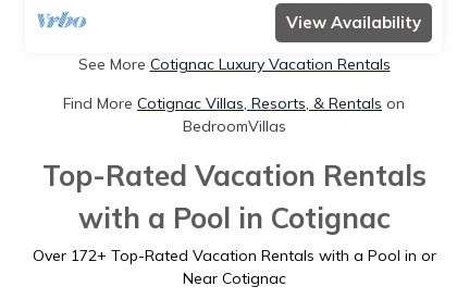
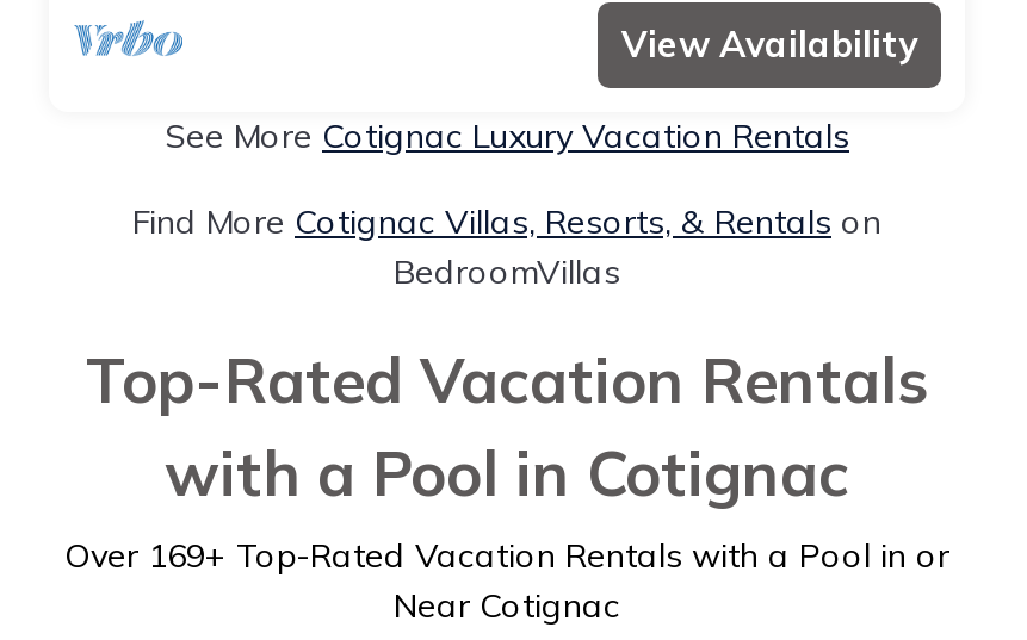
[32,246,436,266] Over 172+ Top-Rated Vacation Rentals with a Pool in or -> [64,534,949,577] Over 169+ Top-Rated Vacation Rentals with a Pool in or

